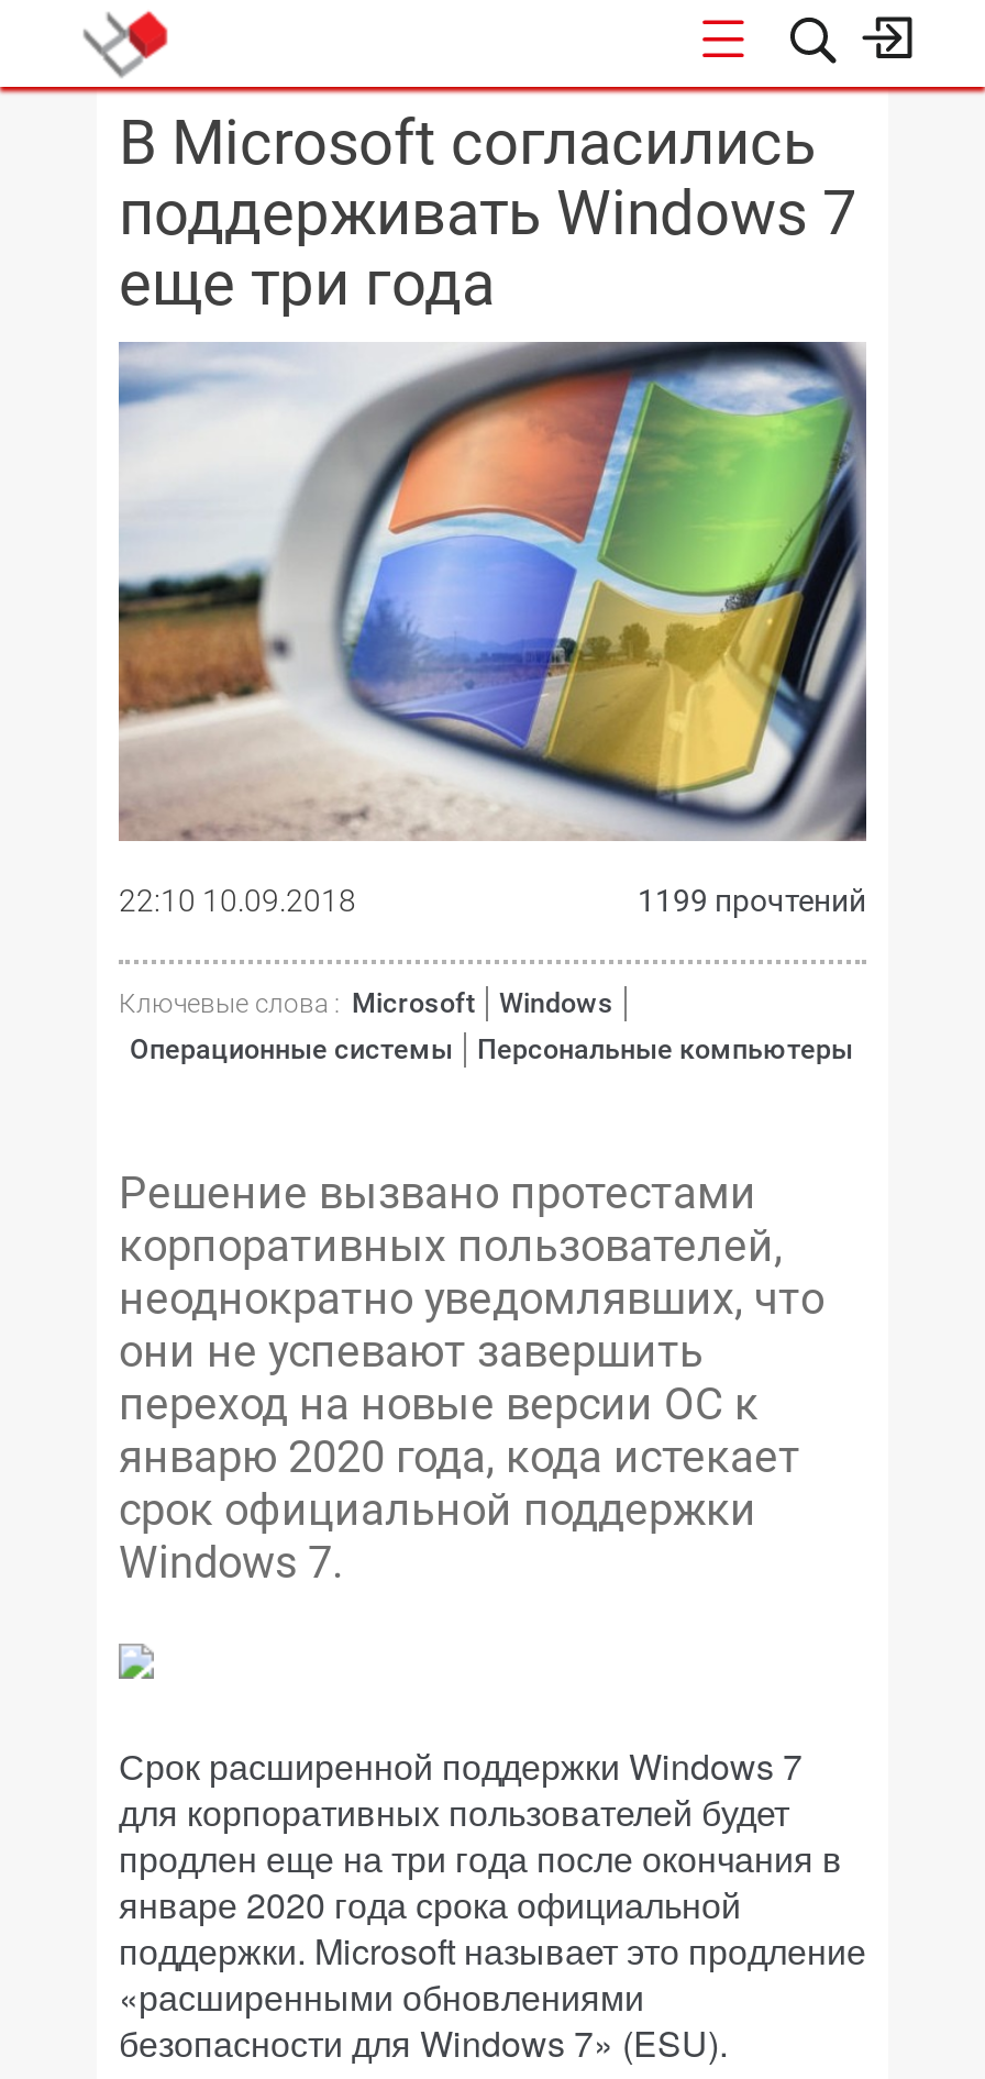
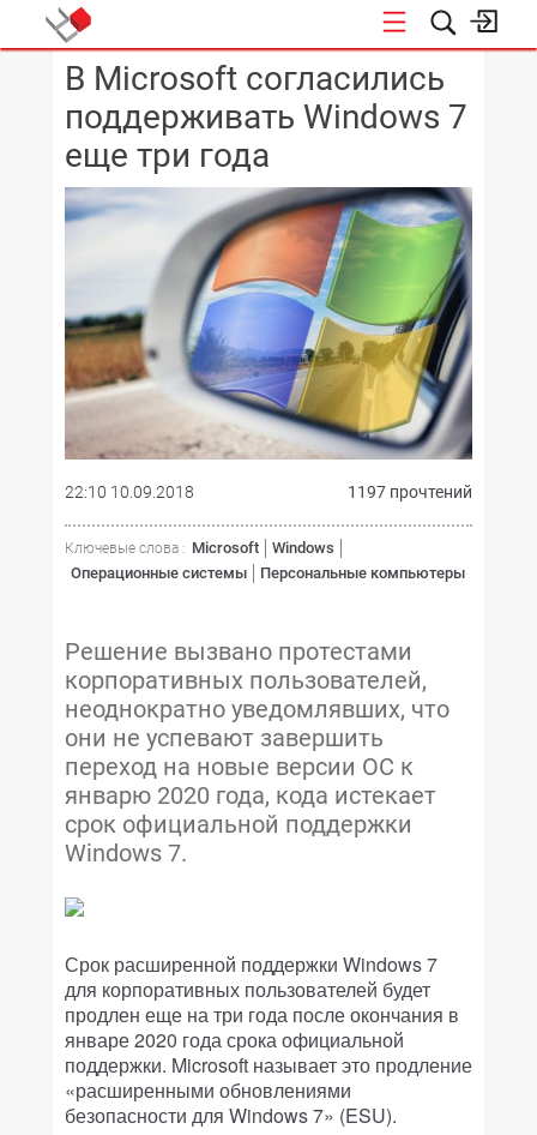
[638,882,866,917] 1199 прочтений -> [348,482,472,501] 1197 прочтений

